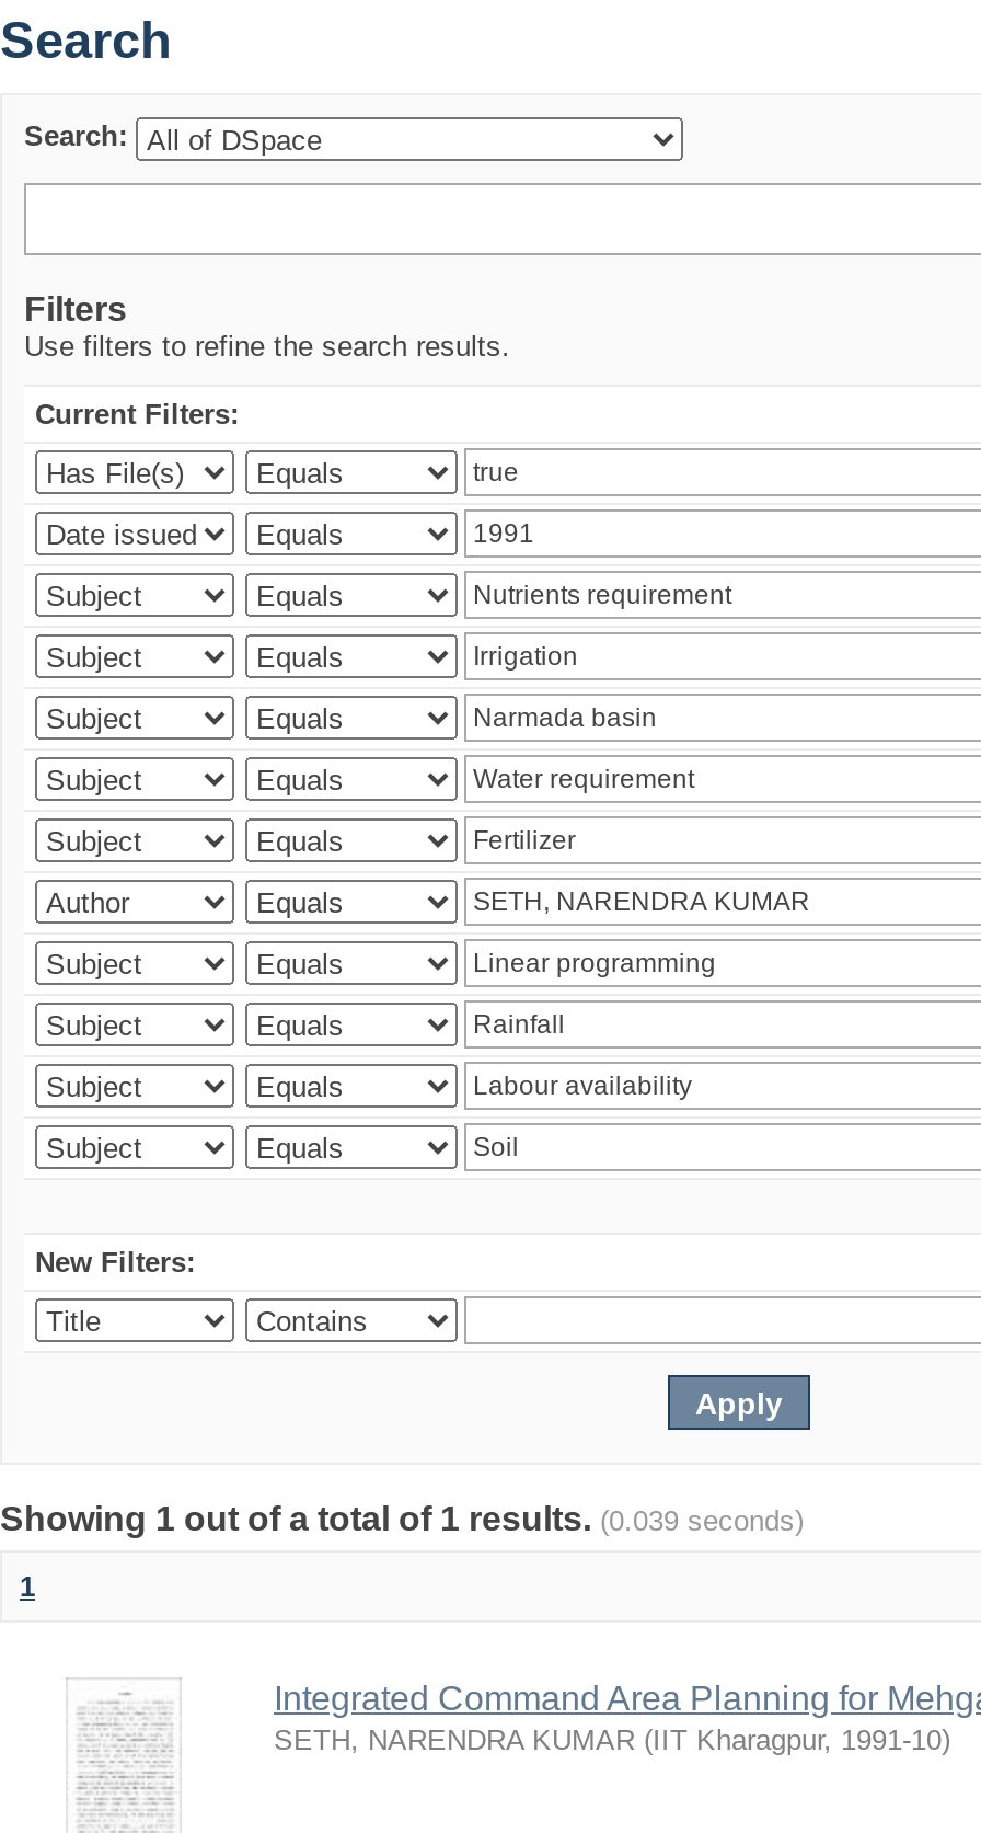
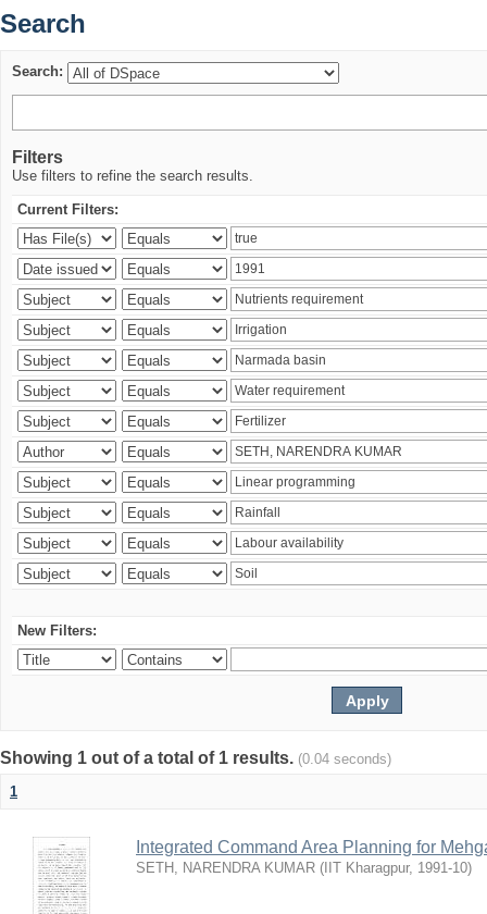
[0,1500,804,1537] Showing 1 out of a total of 1 results. (0.039 seconds) -> [0,749,391,767] Showing 1 out of a total of 1 results. (0.04 seconds)

